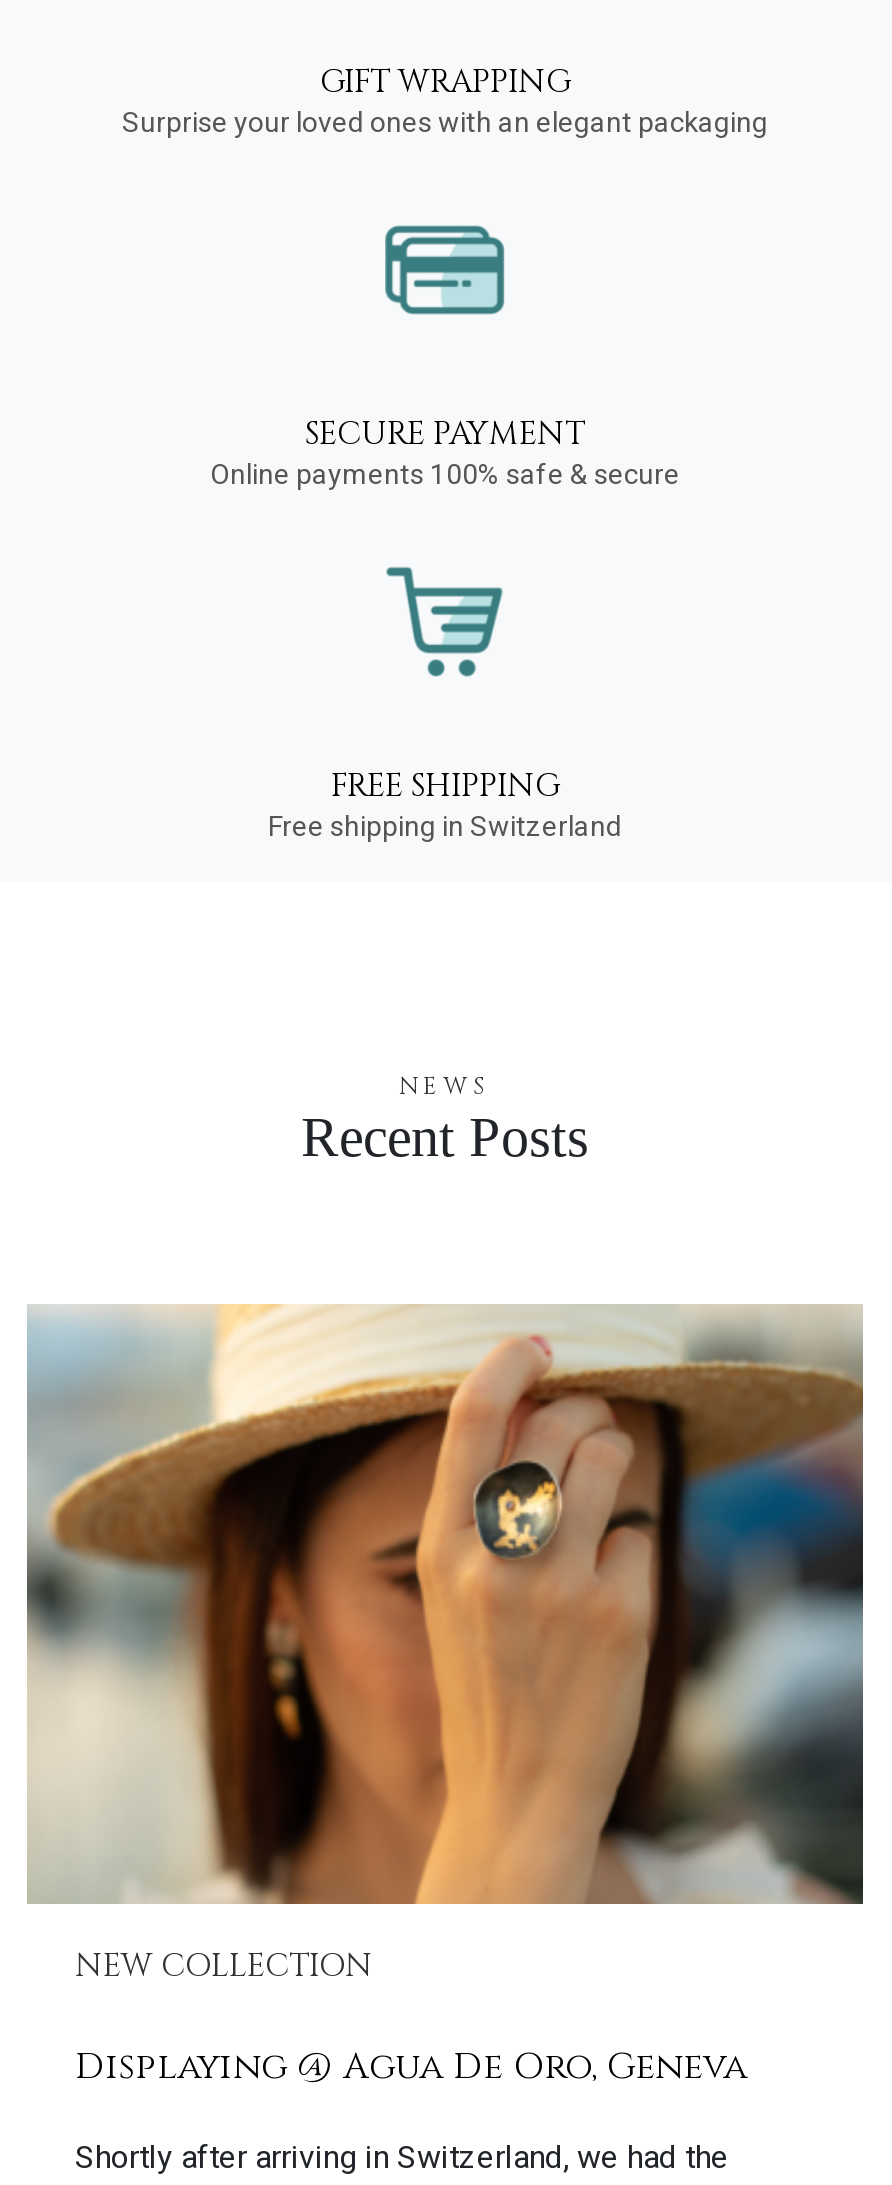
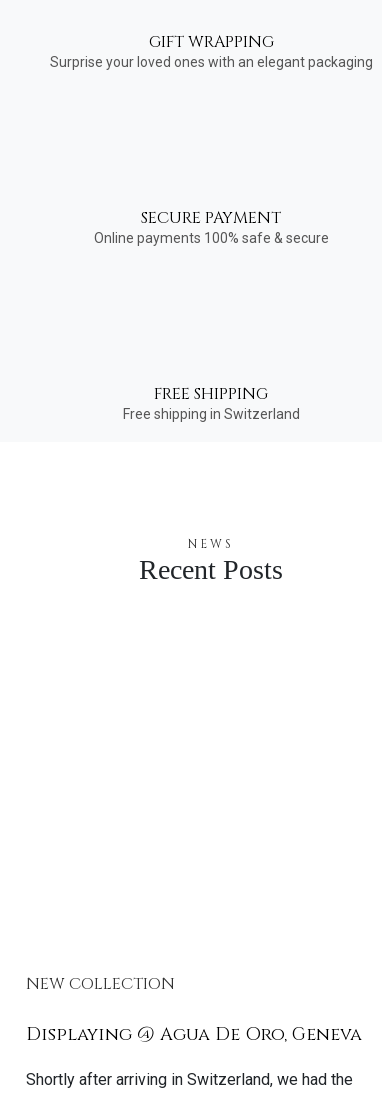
[383,224,507,316] [image] -> none
[385,566,503,678] [image] -> none
[25,1302,865,1906] [image] -> none

